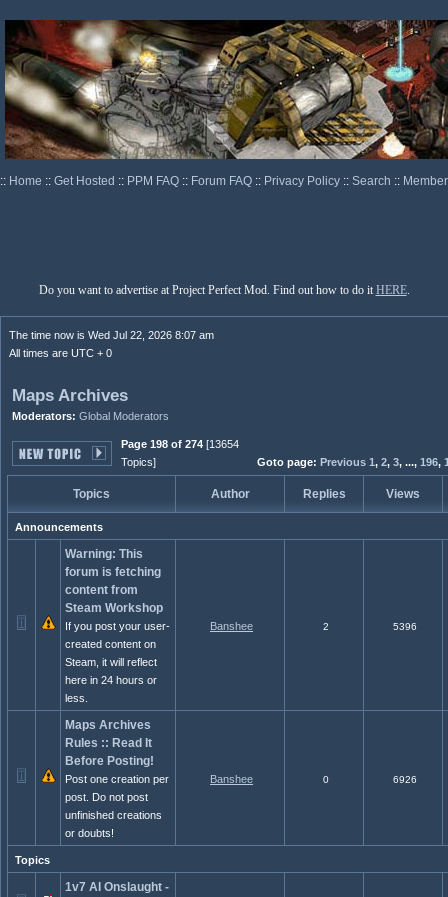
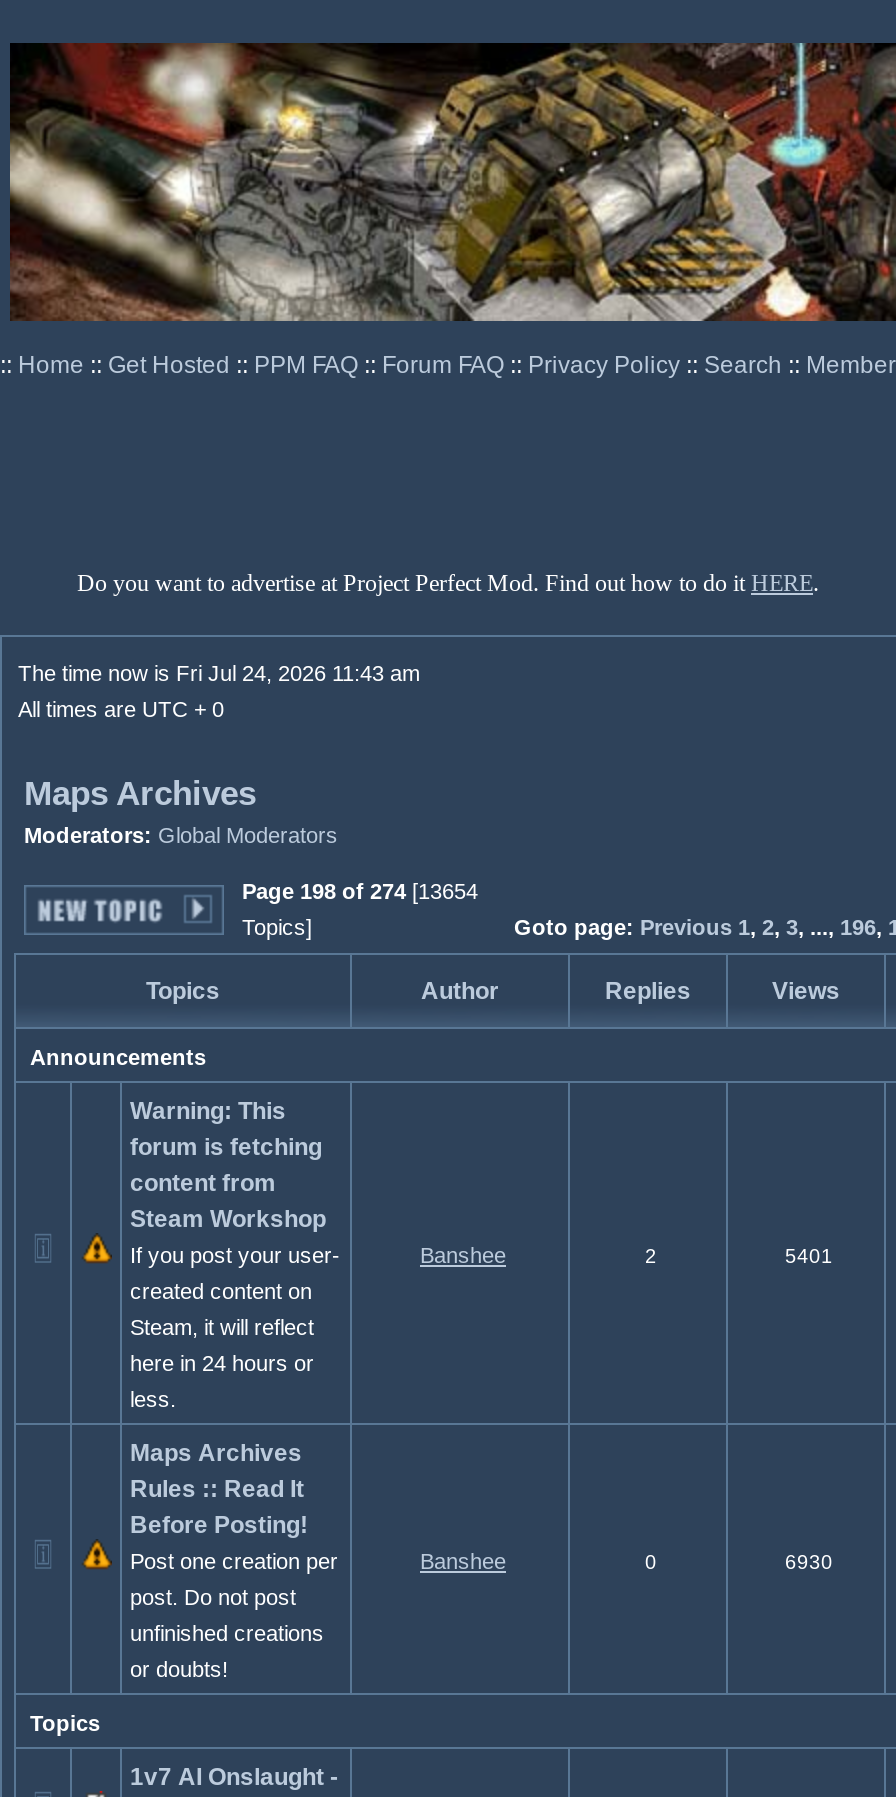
[9,329,214,341] The time now is Wed Jul 22, 2026 8:07 am -> [18,661,420,685] The time now is Fri Jul 24, 2026 11:43 am
[386,621,419,632] 5396 -> [773,1245,839,1267] 5401
[386,774,419,785] 6926 -> [773,1551,839,1573] 6930

